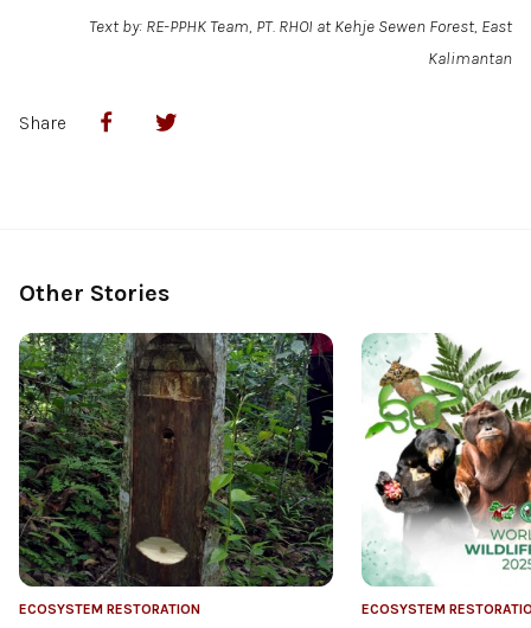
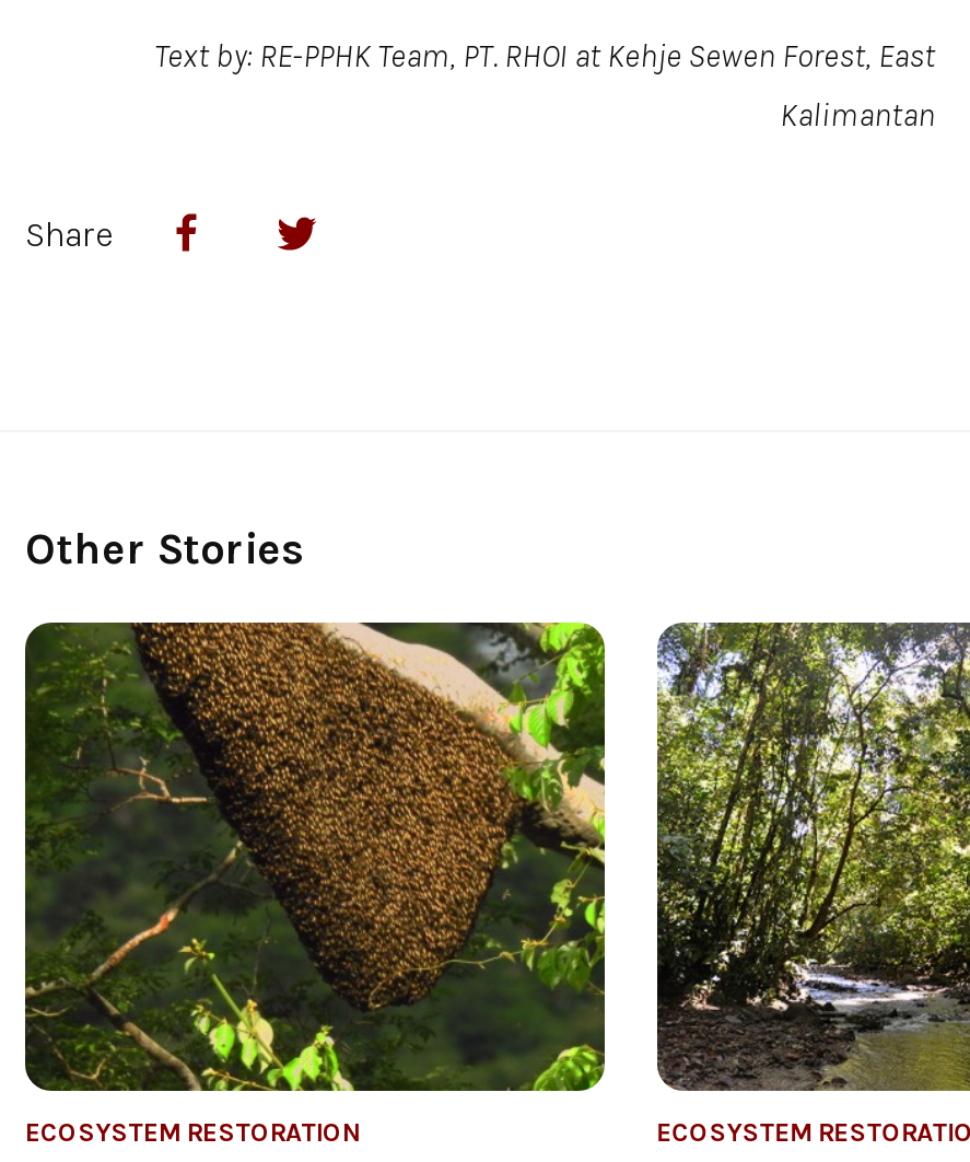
[19,332,334,588] [image] -> [23,620,607,1093] [image]
[362,333,527,587] [image] -> [655,620,963,1093] [image]

